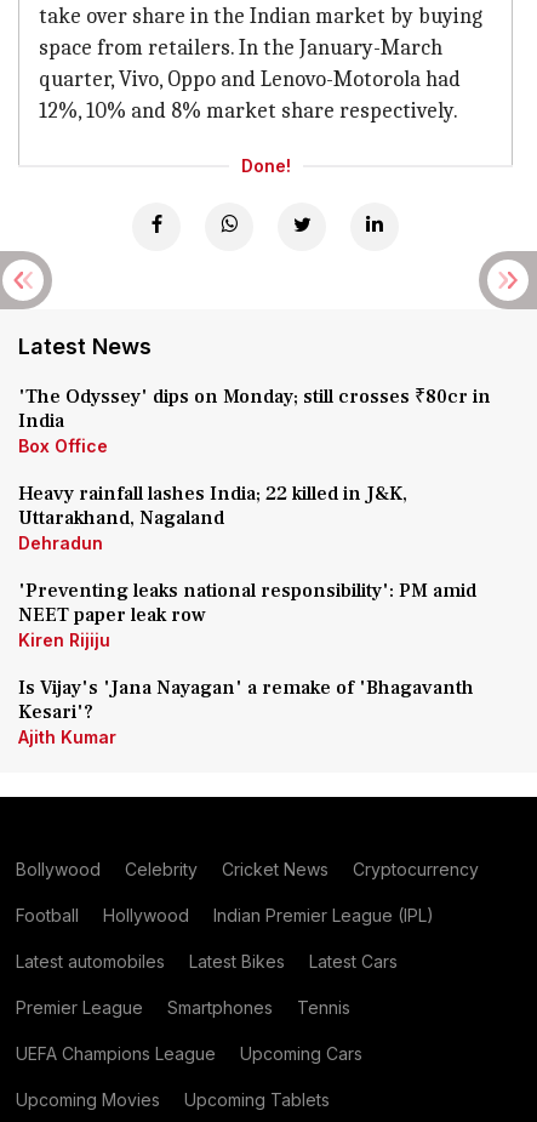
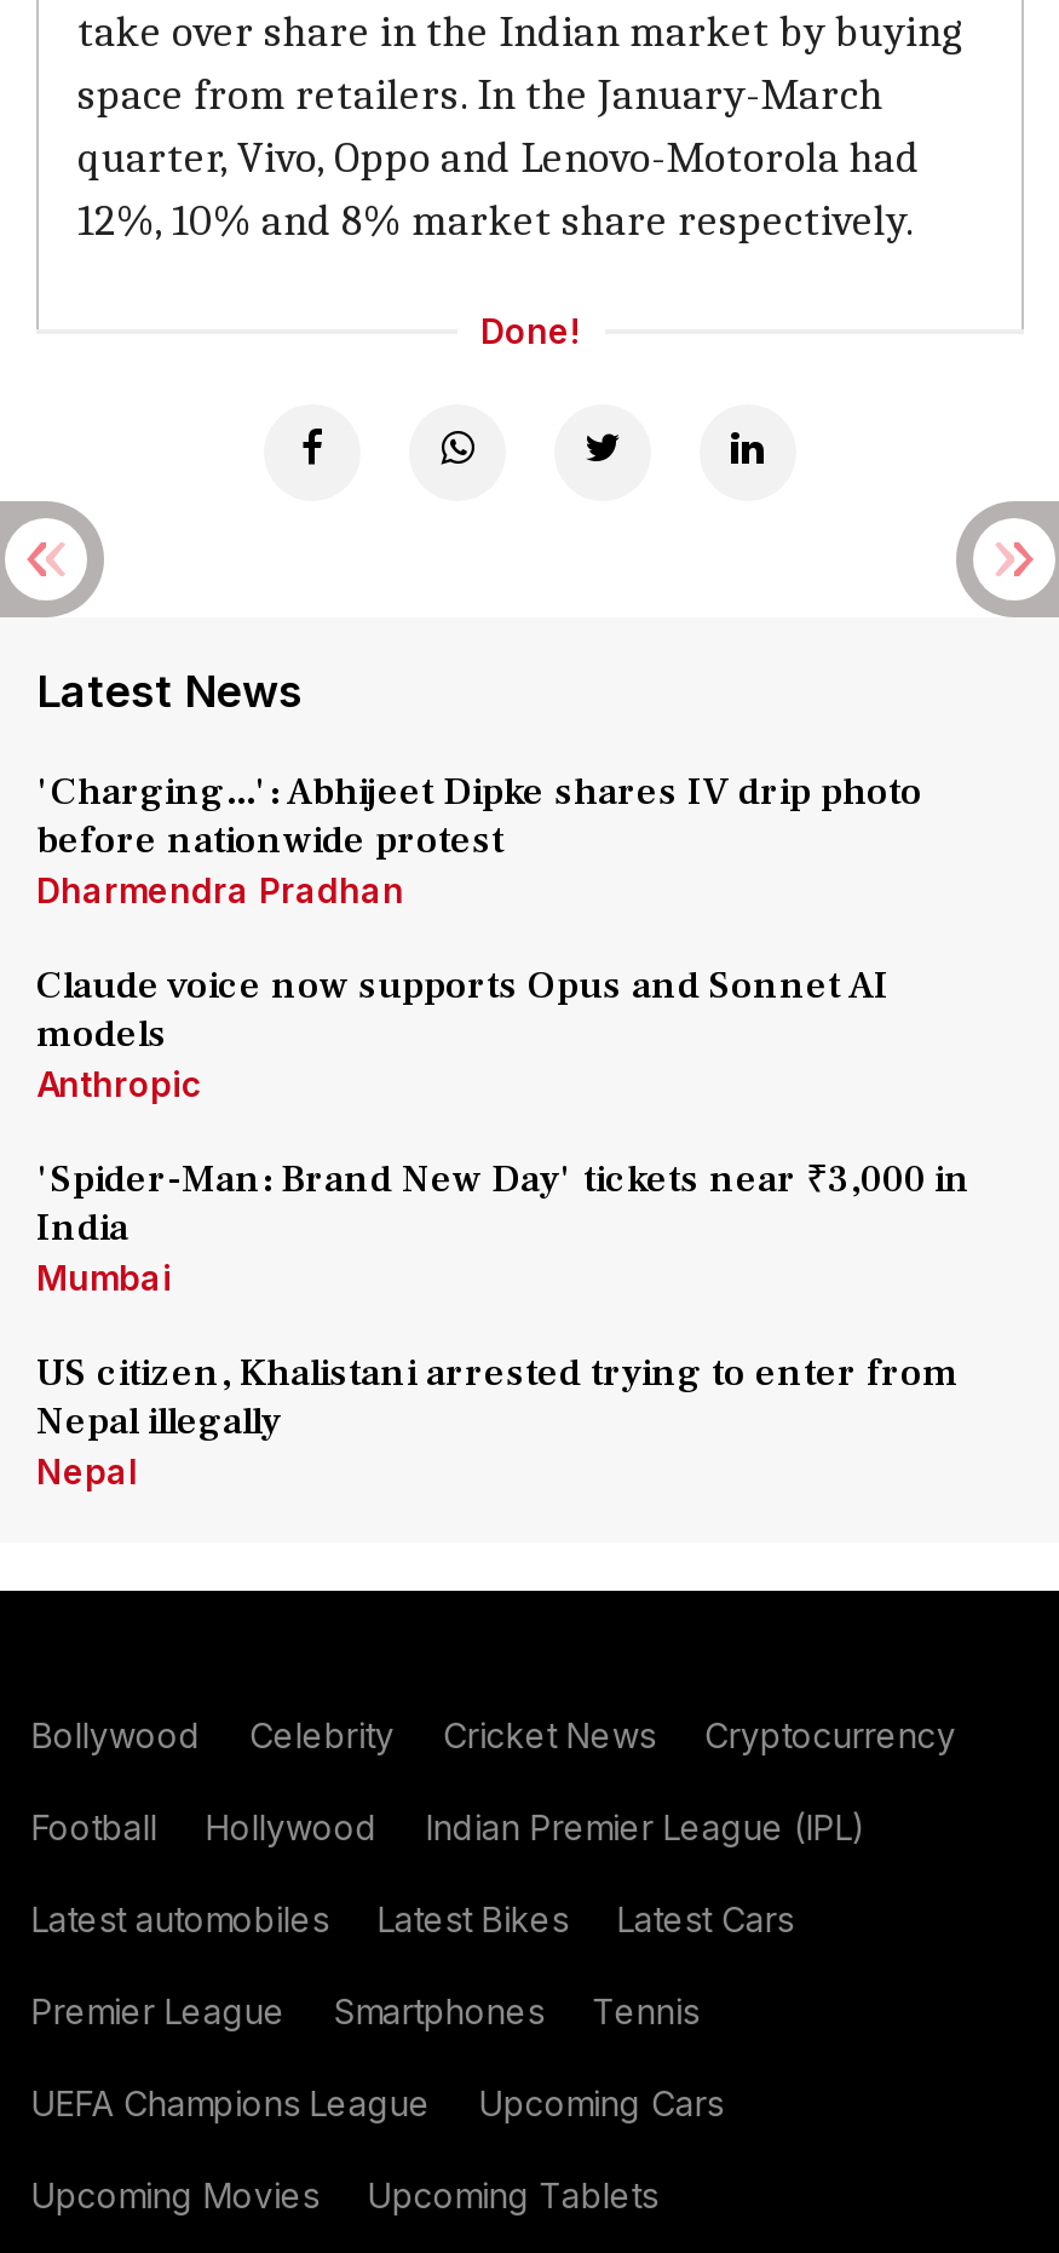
[18,385,491,409] 'The Odyssey' dips on Monday; still crosses ₹80cr in -> [36,768,971,1203] 'Charging...': Abhijeet Dipke shares IV drip photo | before nationwide protest | Dharmendra Pradhan | Claude voice now supports Opus and Sonnet AI | models | Anthropic | 'Spider-Man: Brand New Day' tickets near ₹3,000 in
moved [18,409,64,433] -> [36,1203,128,1252]: India
[18,435,476,747] Box Office | Heavy rainfall lashes India; 22 killed in J&K, | Uttarakhand, Nagaland | Dehradun | 'Preventing leaks national responsibility': PM amid | NEET paper leak row | Kiren Rijiju | Is Vijay's 'Jana Nayagan' a remake of 'Bhagavanth | Kesari'? | Ajith Kumar -> [36,1257,959,1492] Mumbai | US citizen, Khalistani arrested trying to enter from | Nepal illegally | Nepal

